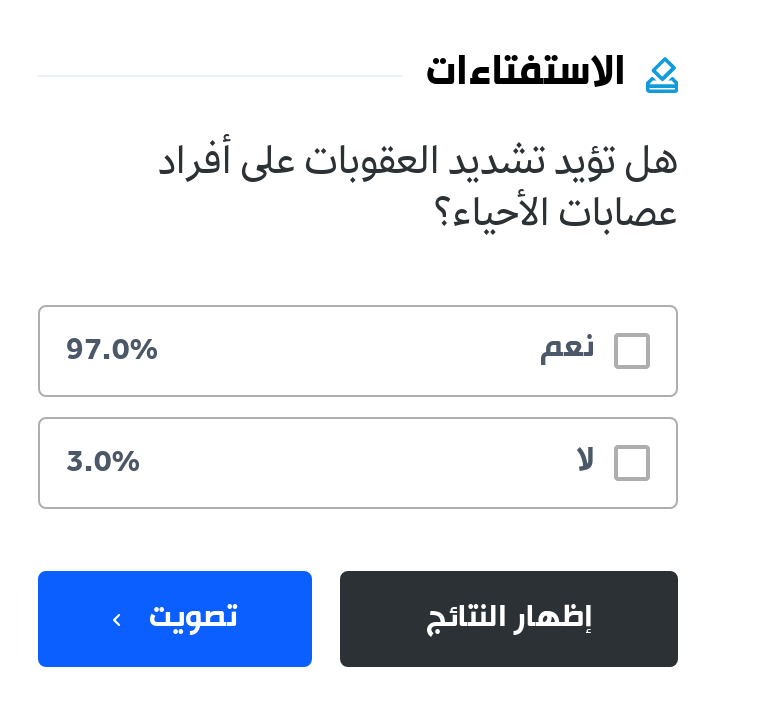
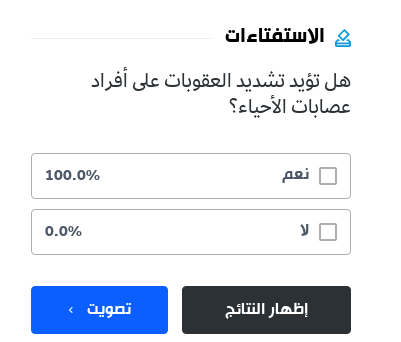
[66,327,158,375] 97.0% -> [45,164,100,188] 100.0%
[66,439,140,487] 3.0% -> [45,220,82,244] 0.0%

